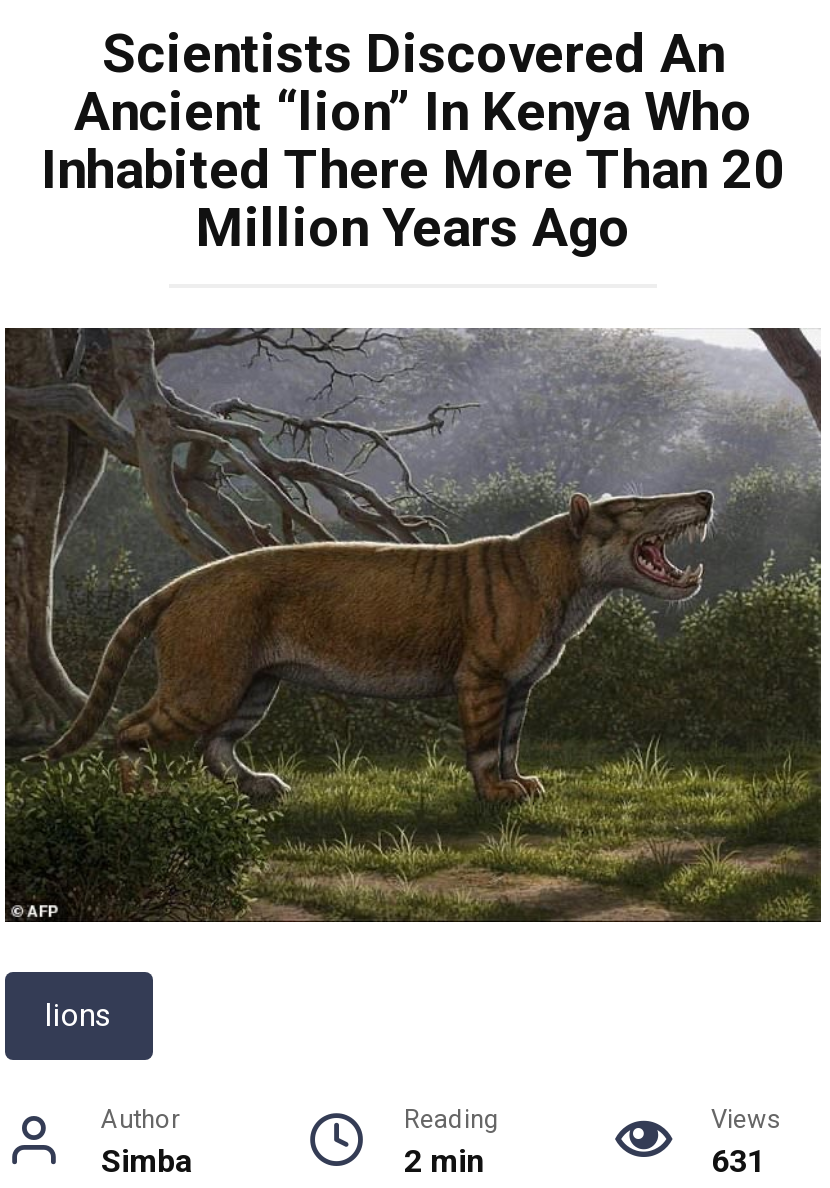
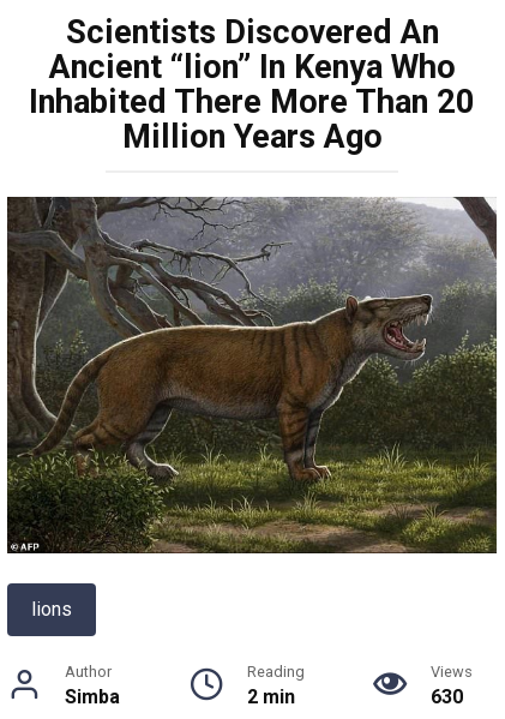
[711,1141,765,1179] 631 -> [431,685,463,708] 630

